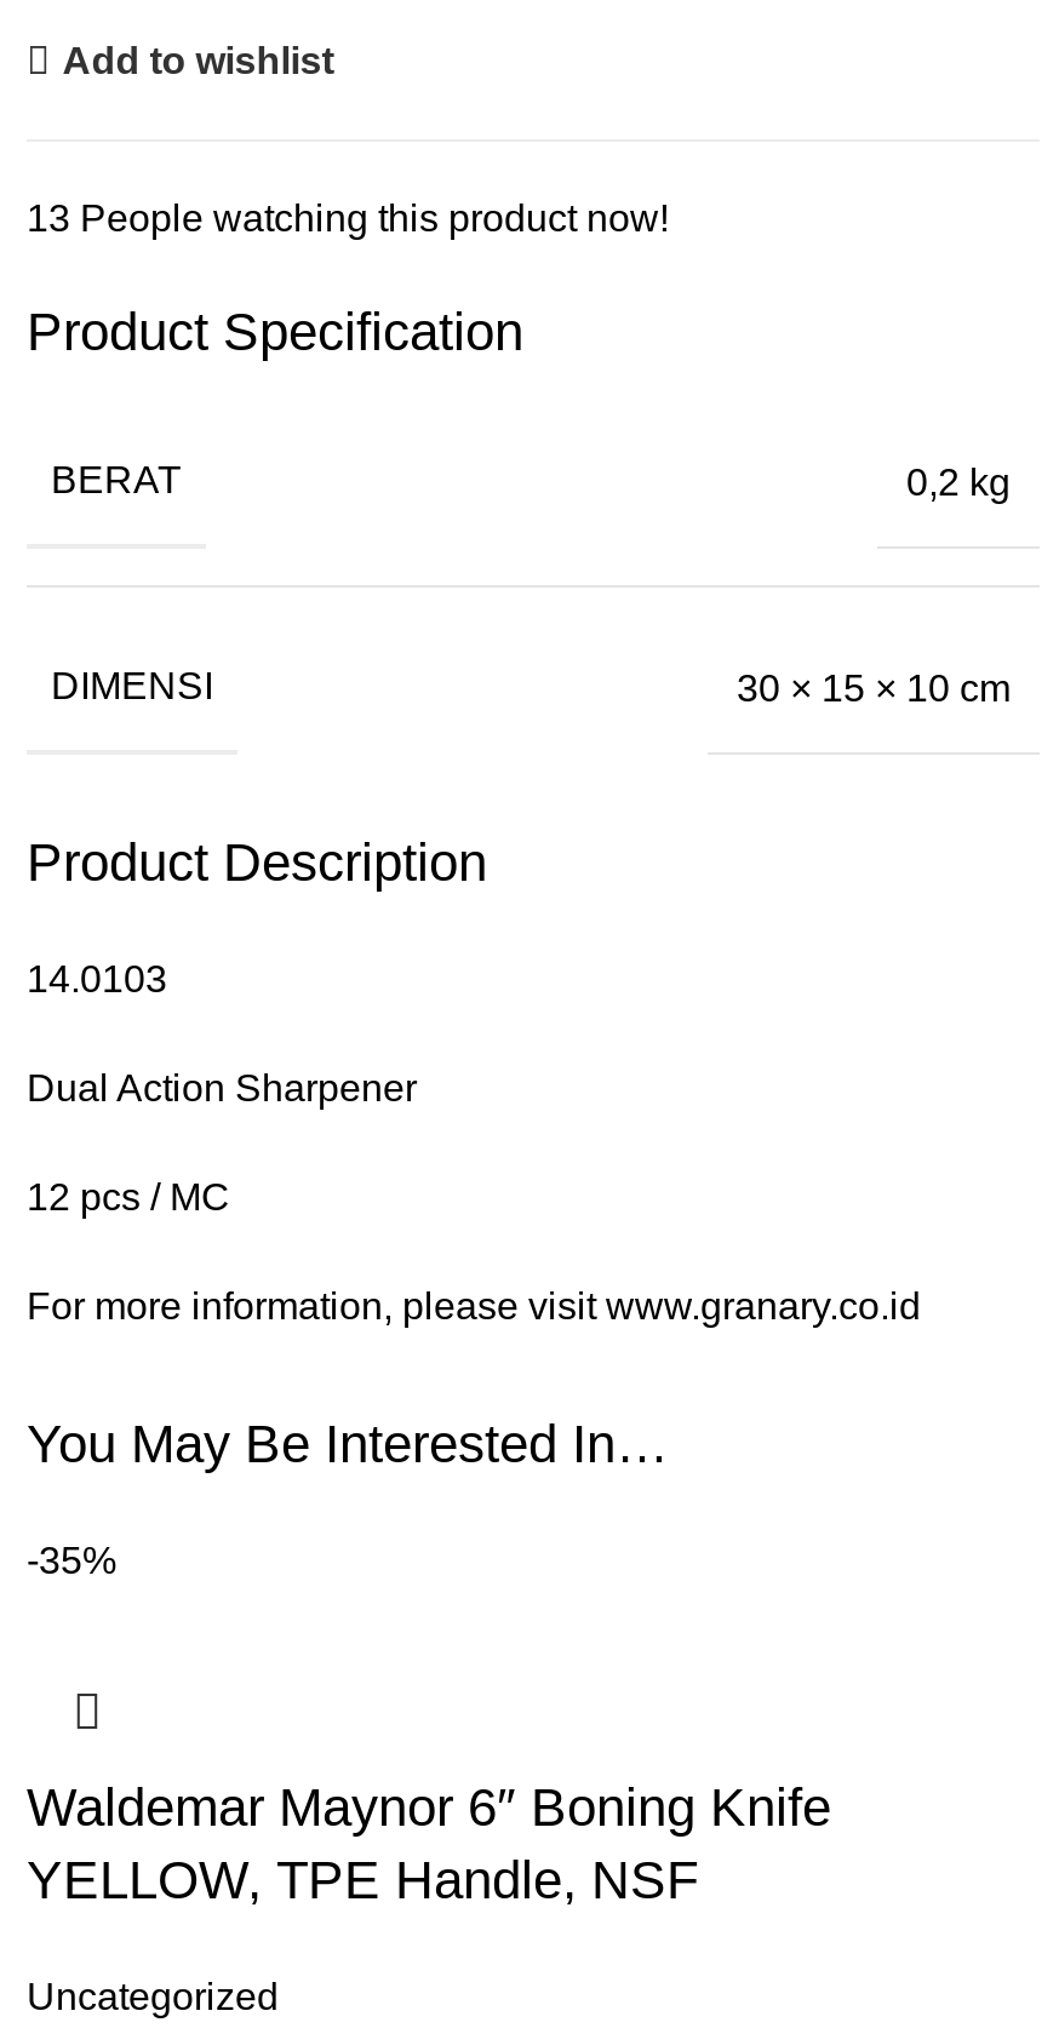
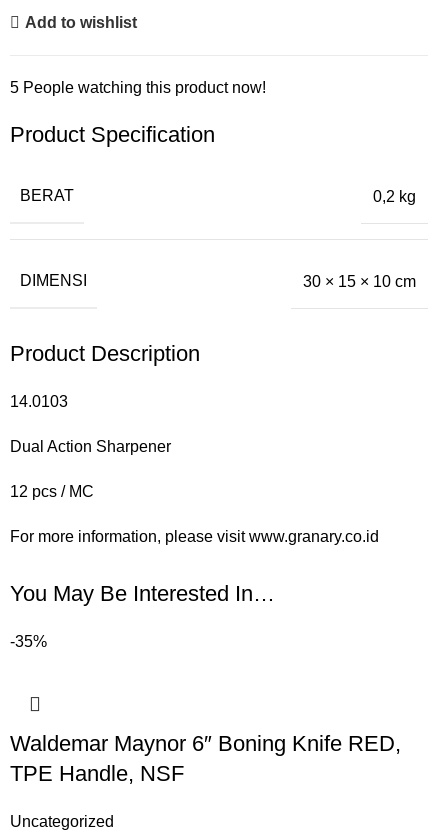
[27,197,669,239] 13 People watching this product now! -> [10,79,266,96] 5 People watching this product now!
[27,1777,831,1910] Waldemar Maynor 6″ Boning Knife | YELLOW, TPE Handle, NSF -> [10,731,401,786] Waldemar Maynor 6″ Boning Knife RED, | TPE Handle, NSF

